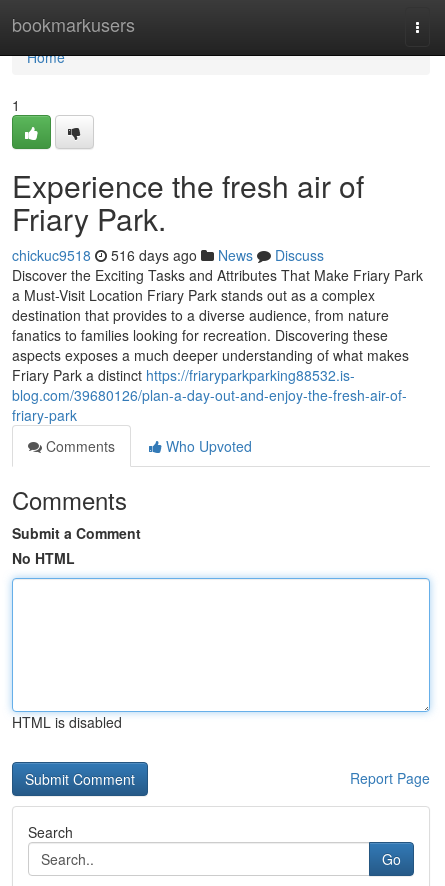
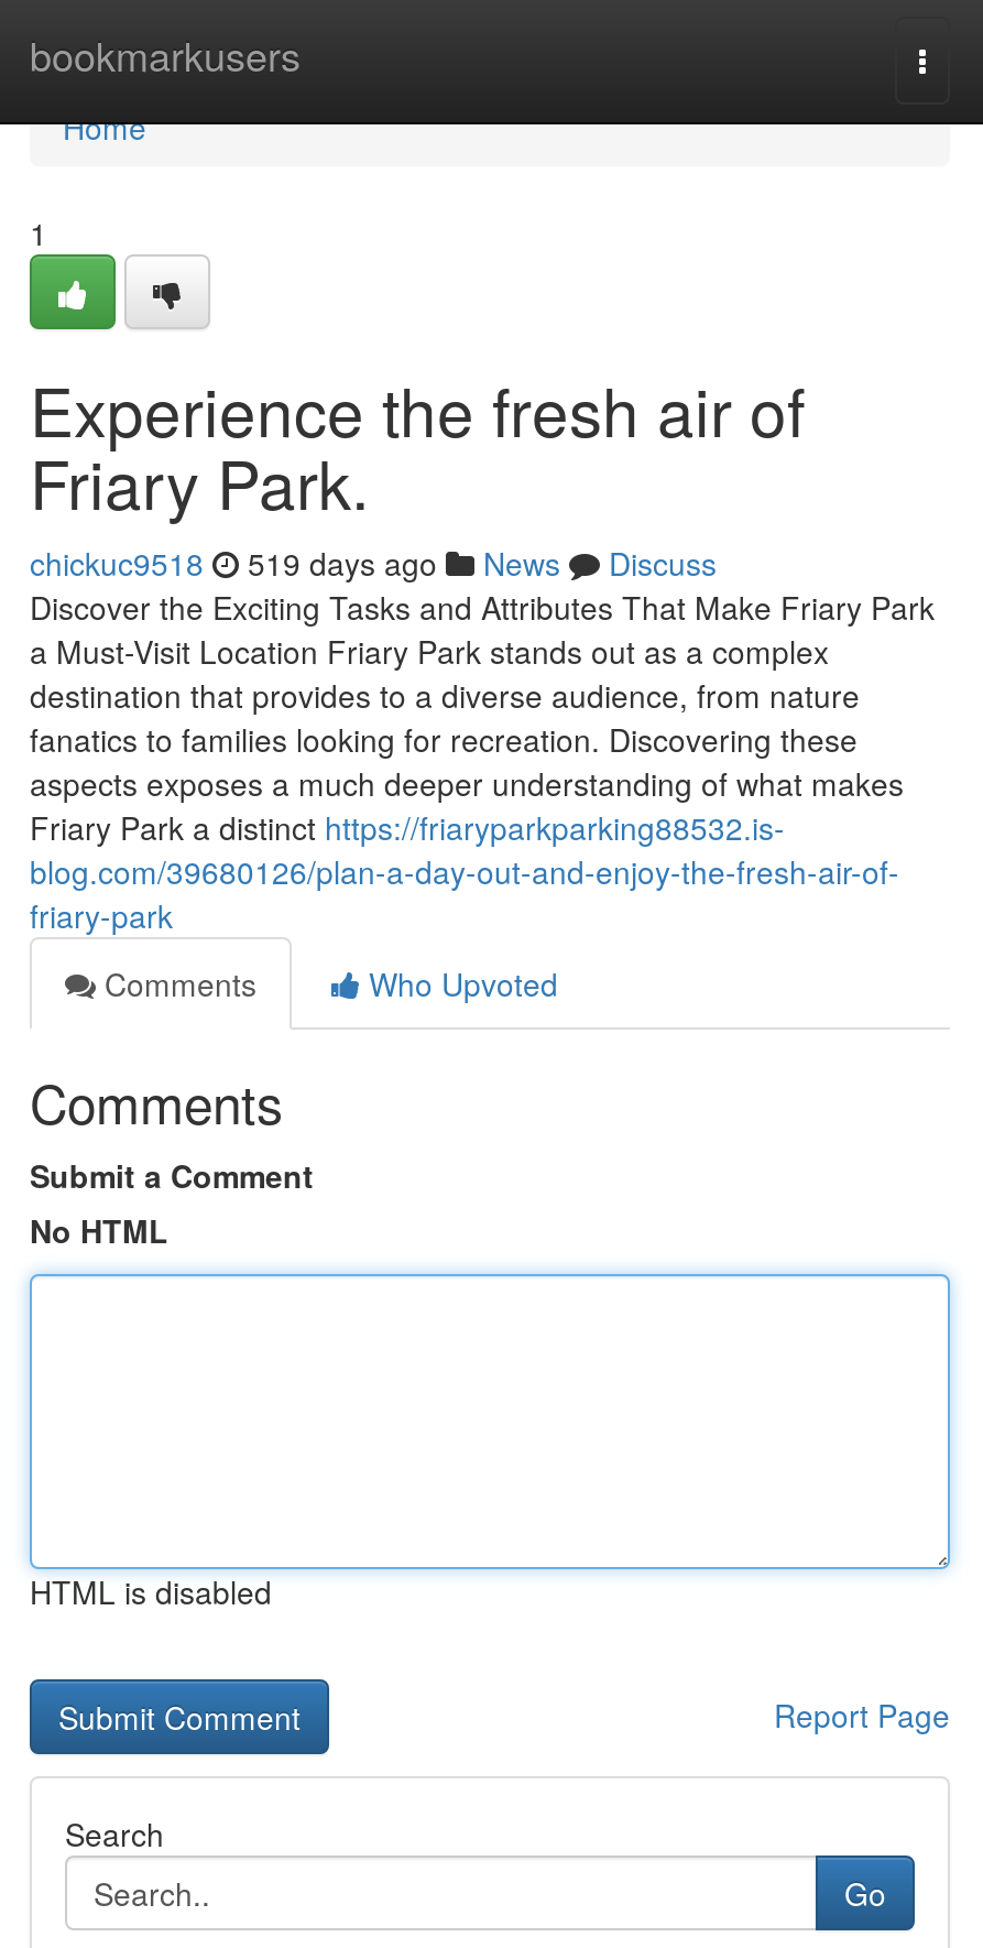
[12,245,324,265] chickuc9518 516 days ago News Discuss -> [30,541,717,585] chickuc9518 519 days ago News Discuss

